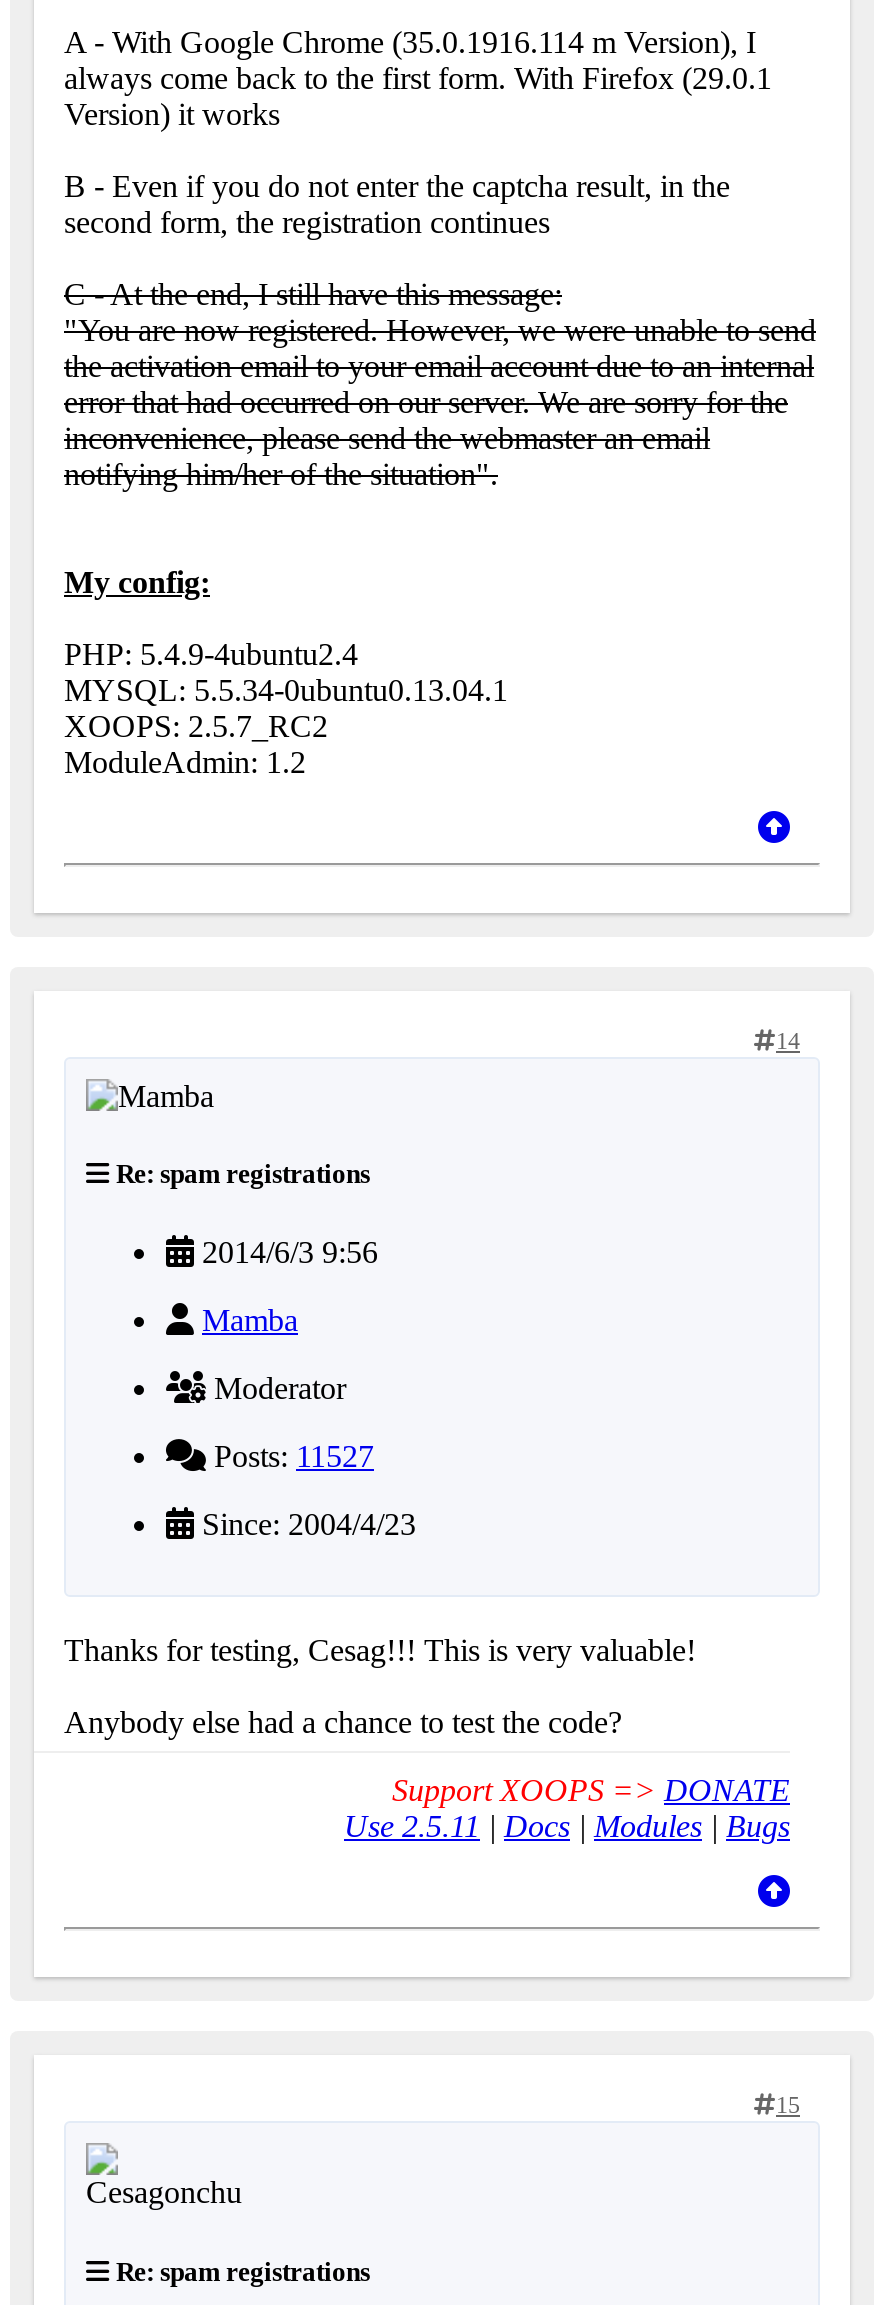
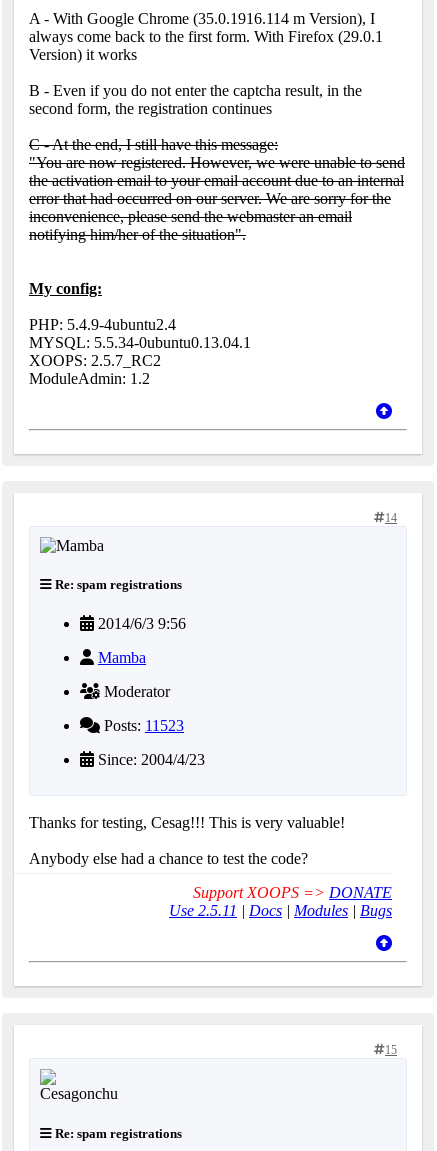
[206,1440,374,1474] Posts: 11527 -> [100,717,184,734] Posts: 11523

